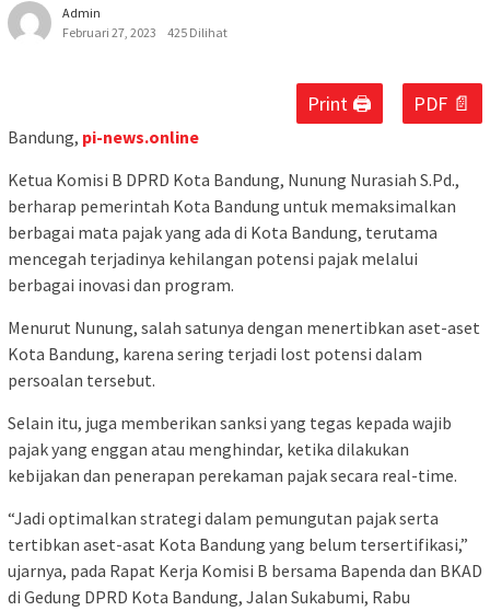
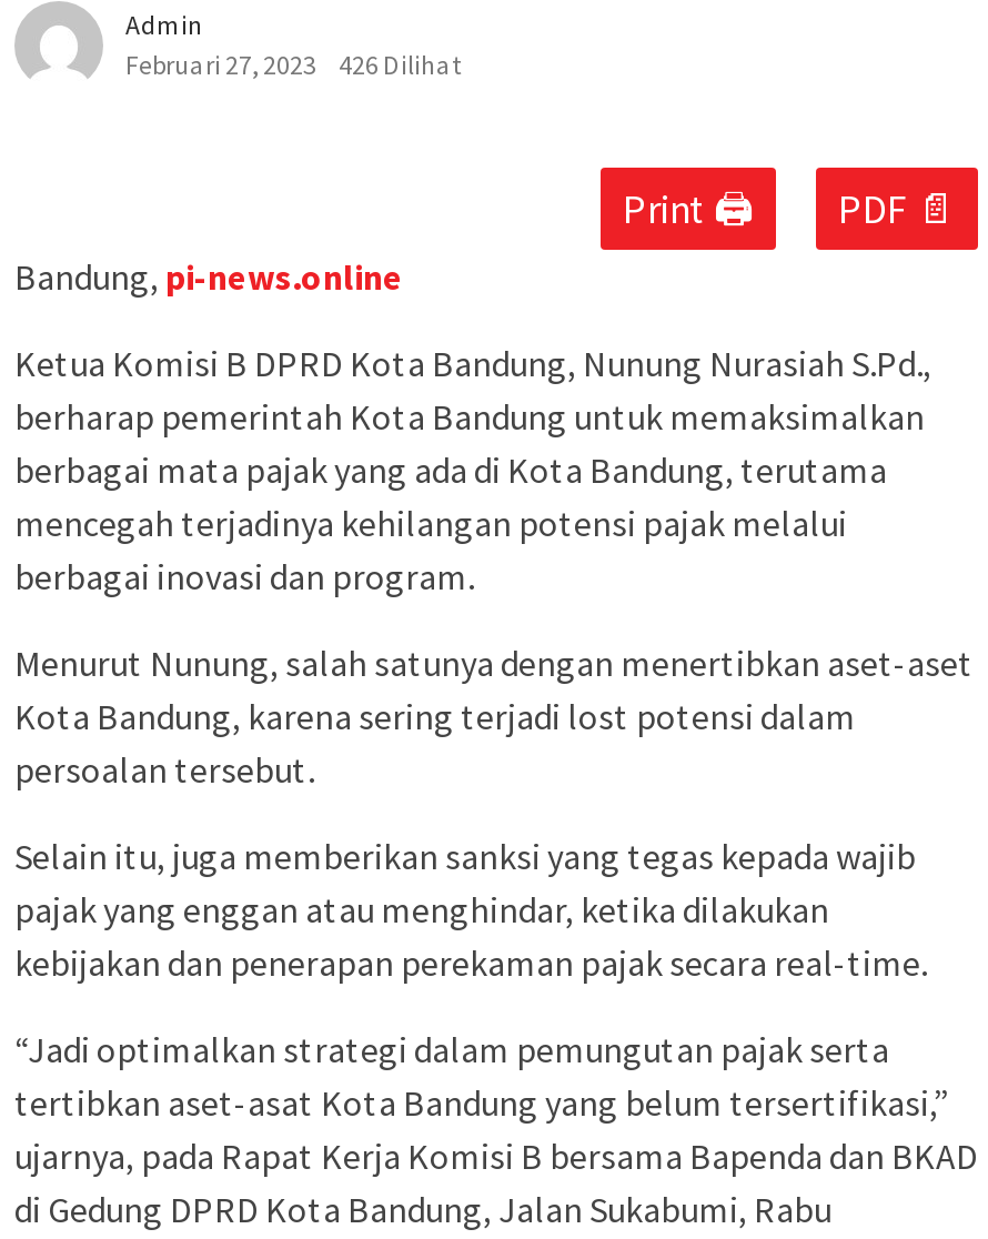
[62,24,227,40] Februari 27, 2023 425 Dilihat -> [125,49,461,82] Februari 27, 2023 426 Dilihat

